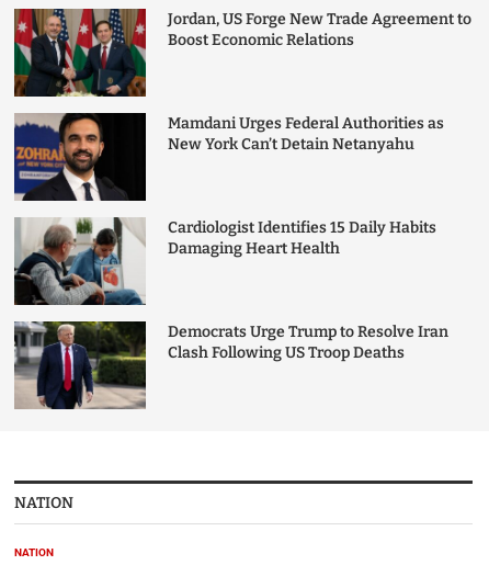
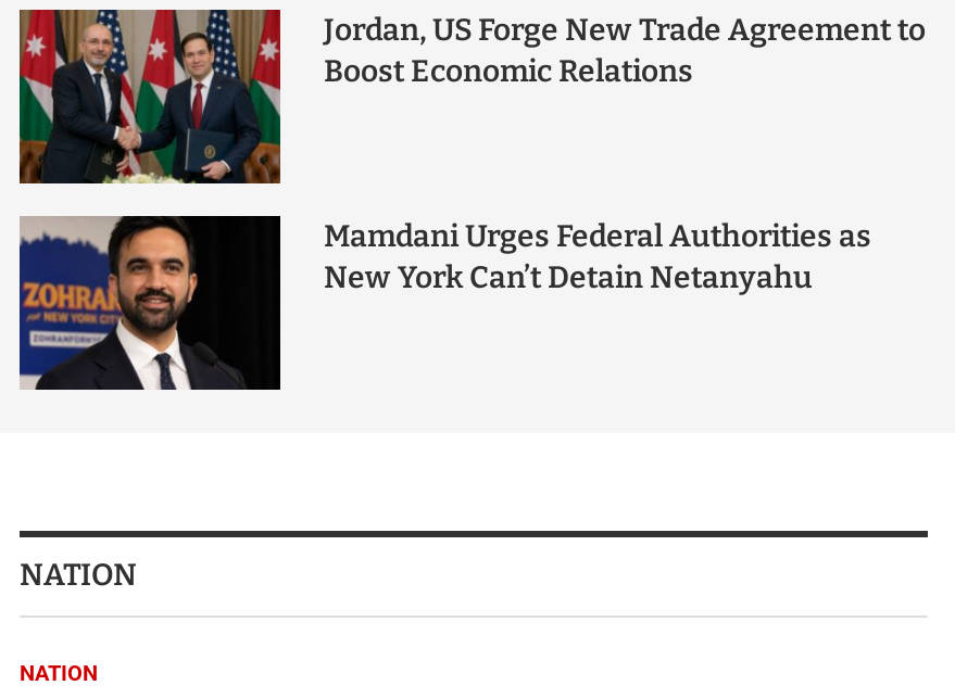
[14,217,436,306] [image] | Cardiologist Identifies 15 Daily Habits | Damaging Heart Health -> none
[14,320,448,409] [image] | Democrats Urge Trump to Resolve Iran | Clash Following US Troop Deaths -> none

